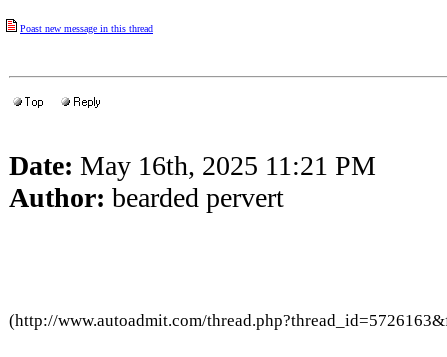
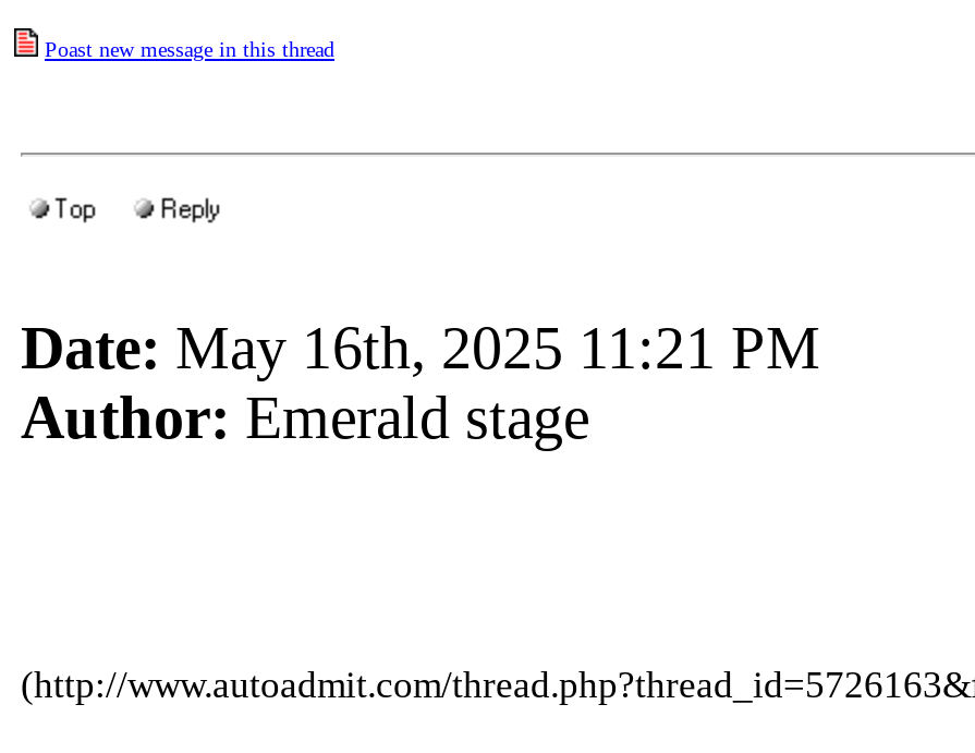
[9,182,284,213] Author: bearded pervert -> [21,384,589,451] Author: Emerald stage

